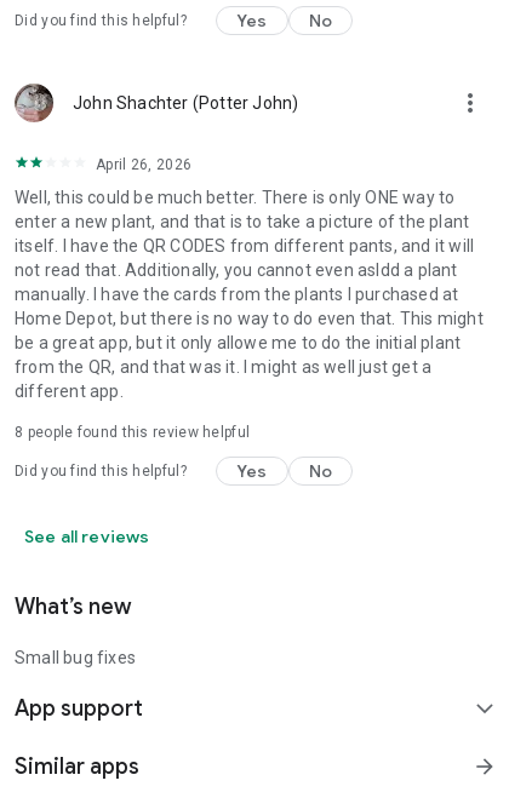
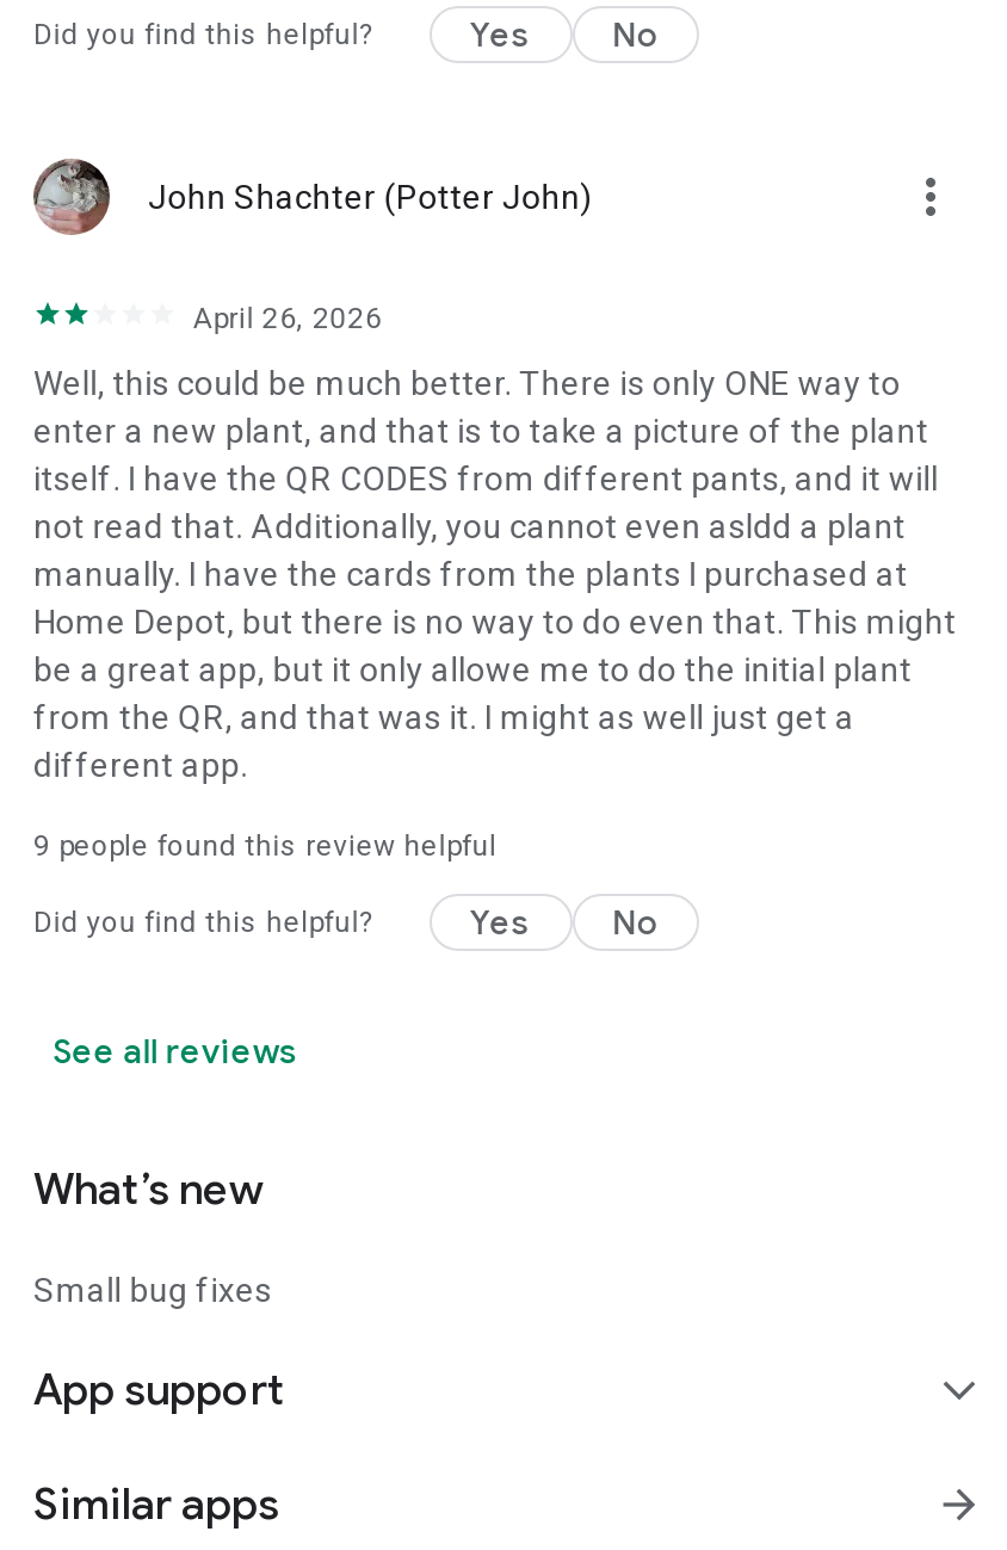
[15,424,250,441] 8 people found this review helpful -> [33,829,497,863] 9 people found this review helpful

